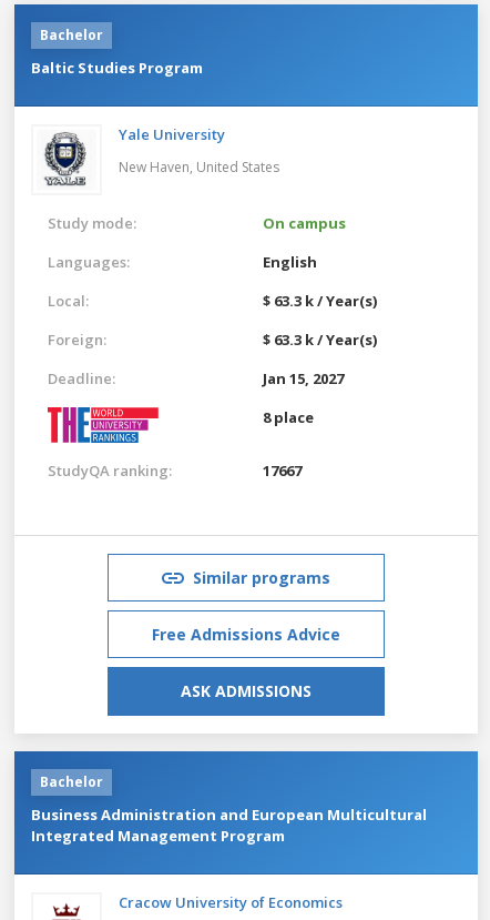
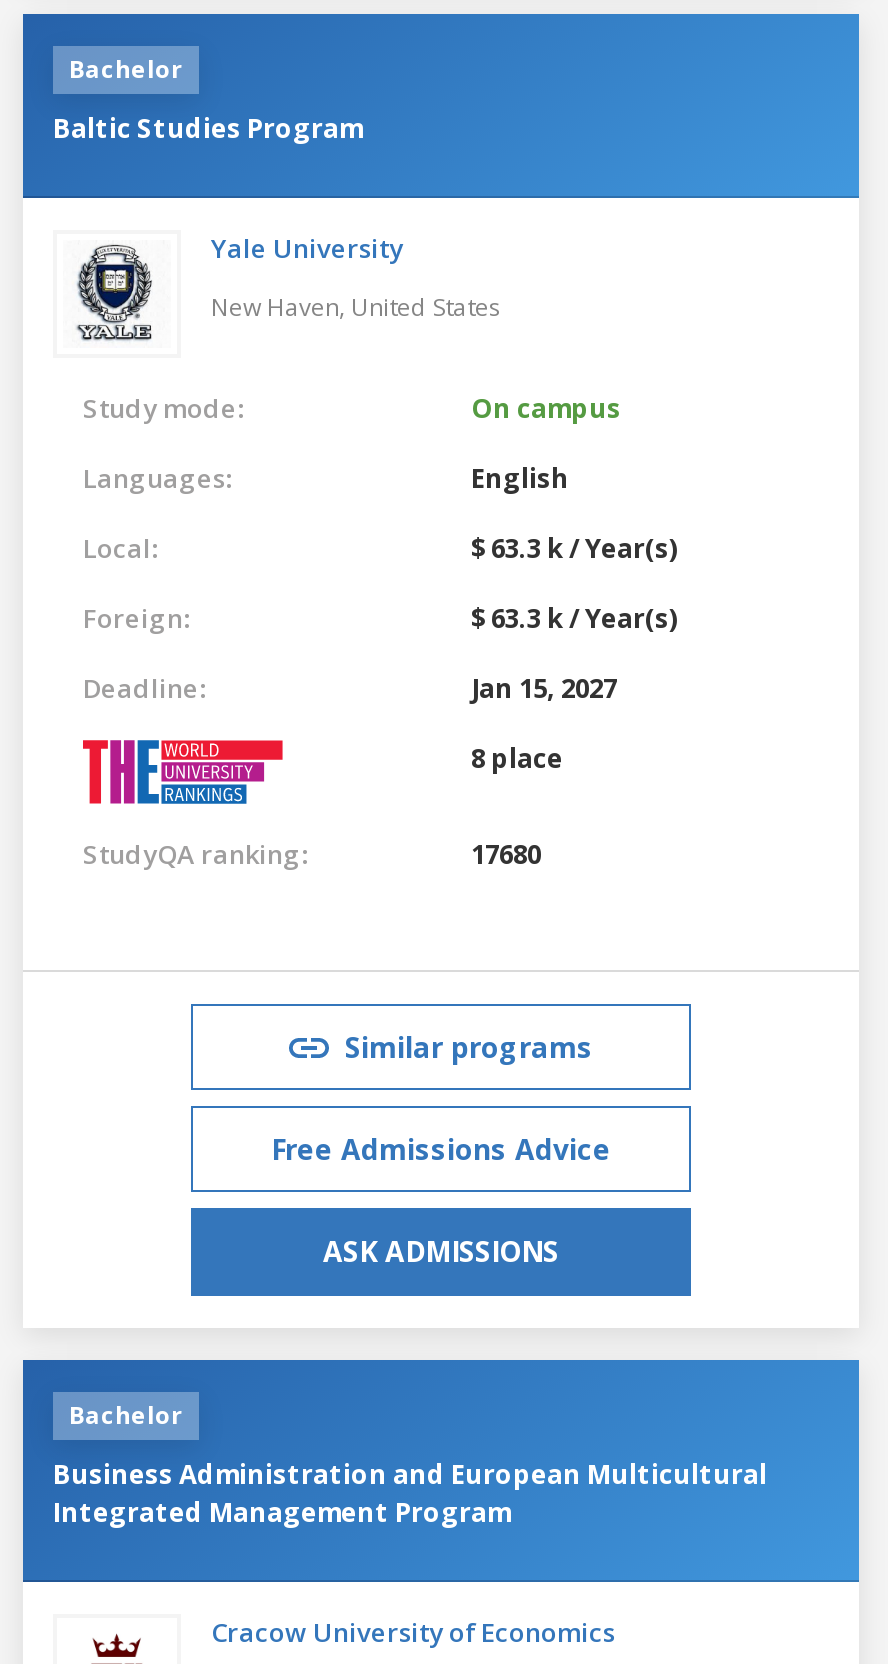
[263,460,302,480] 17667 -> [471,836,541,872] 17680

